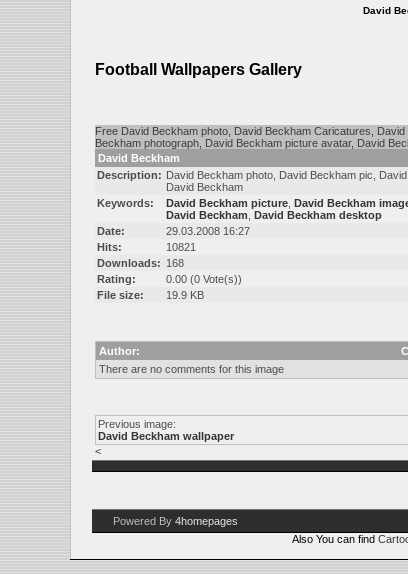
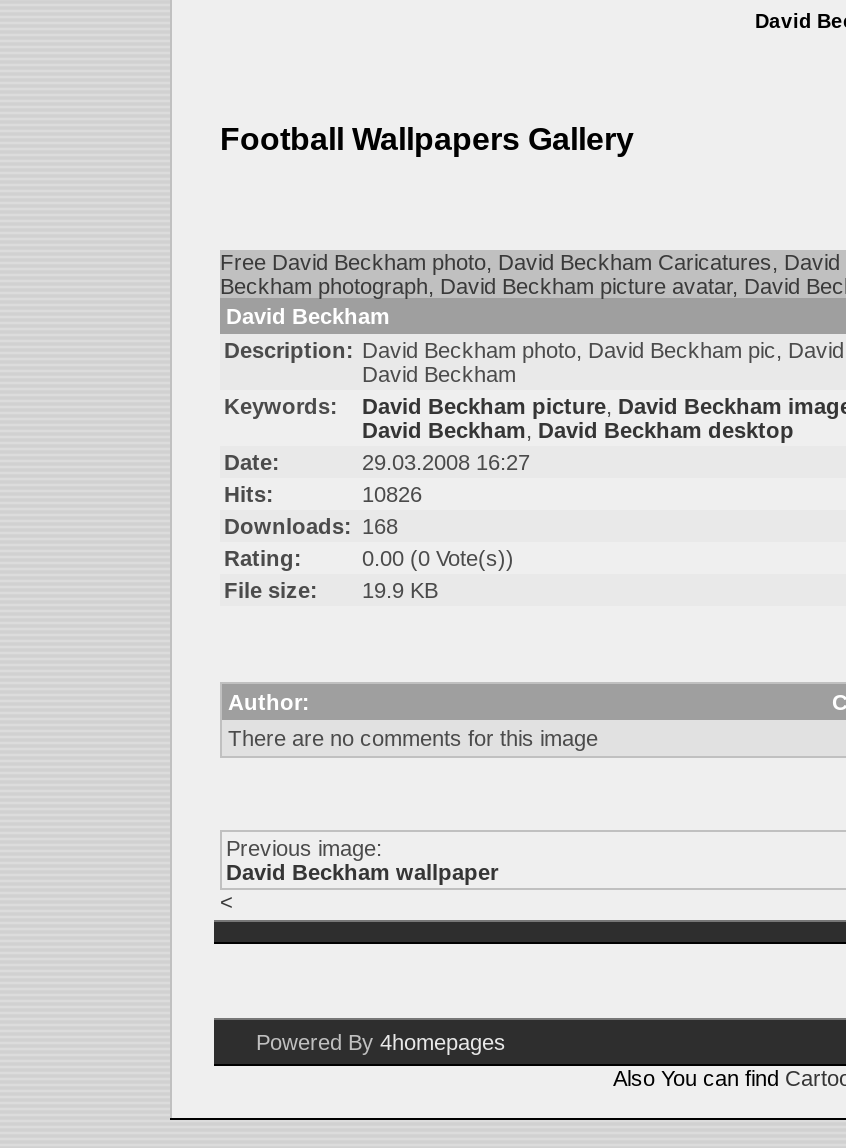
[166,241,196,253] 10821 -> [362,483,422,507] 10826

